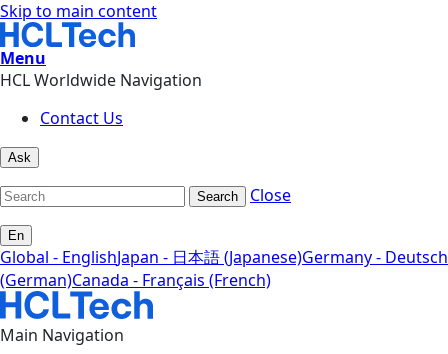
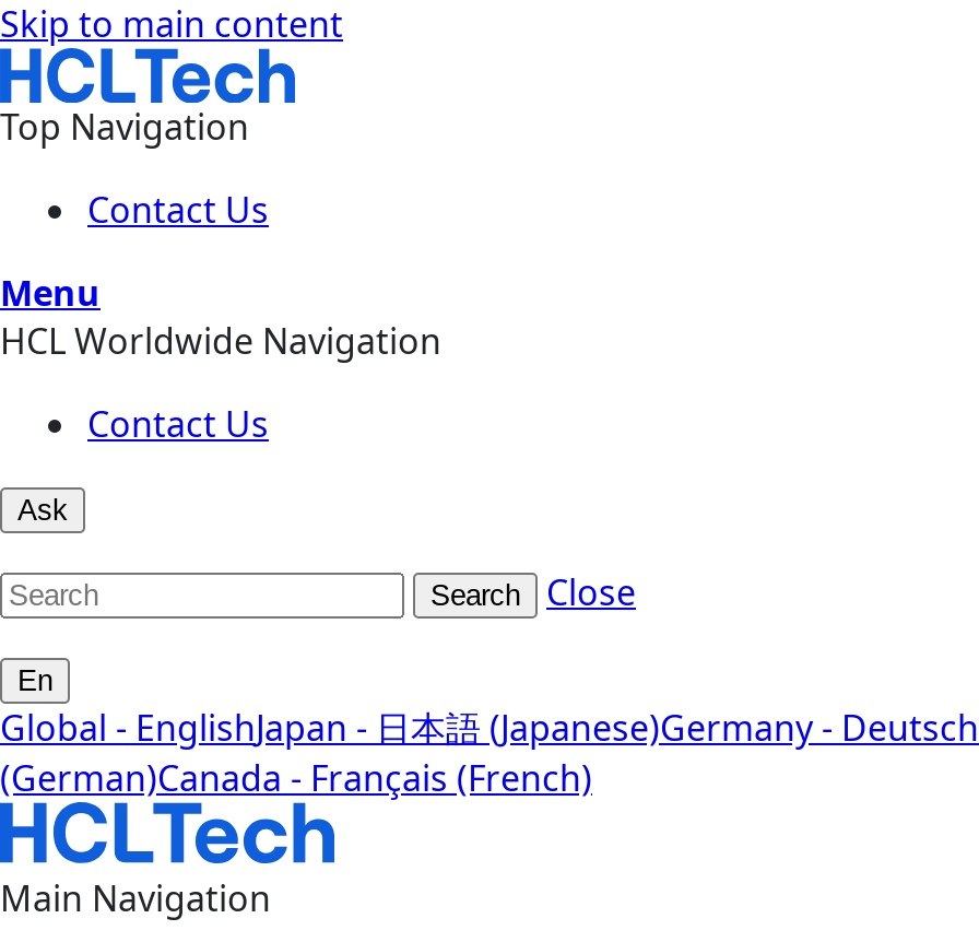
none -> [0,102,269,233] Top Navigation | Contact Us

